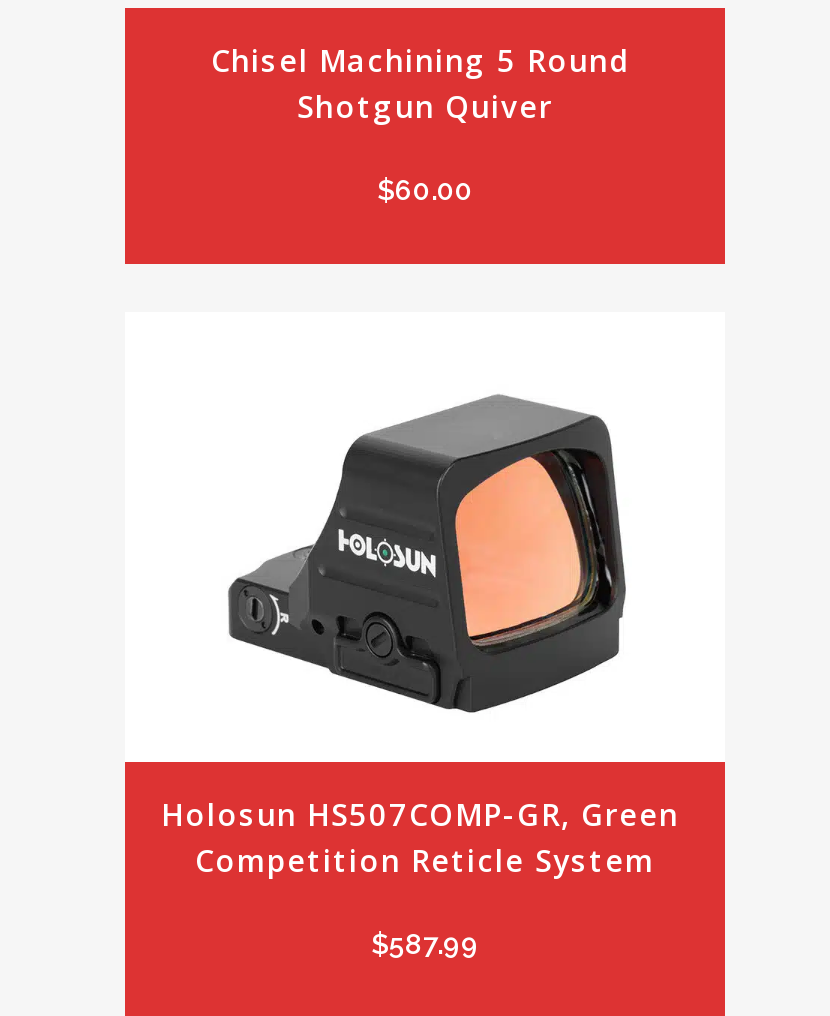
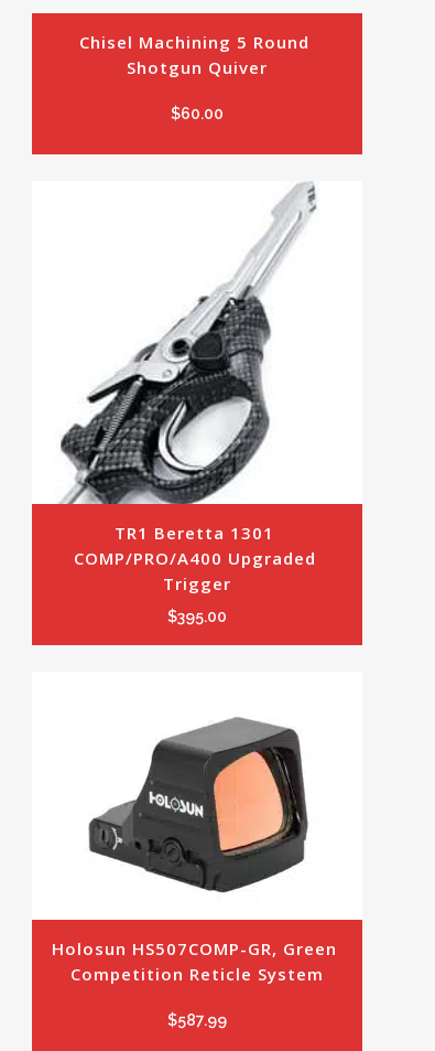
none -> [59,182,317,626] [image] | TR1 Beretta 1301 | COMP/PRO/A400 Upgraded | Trigger | $395.00

